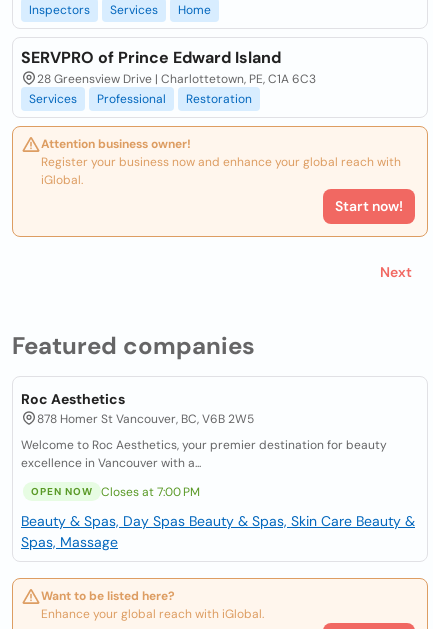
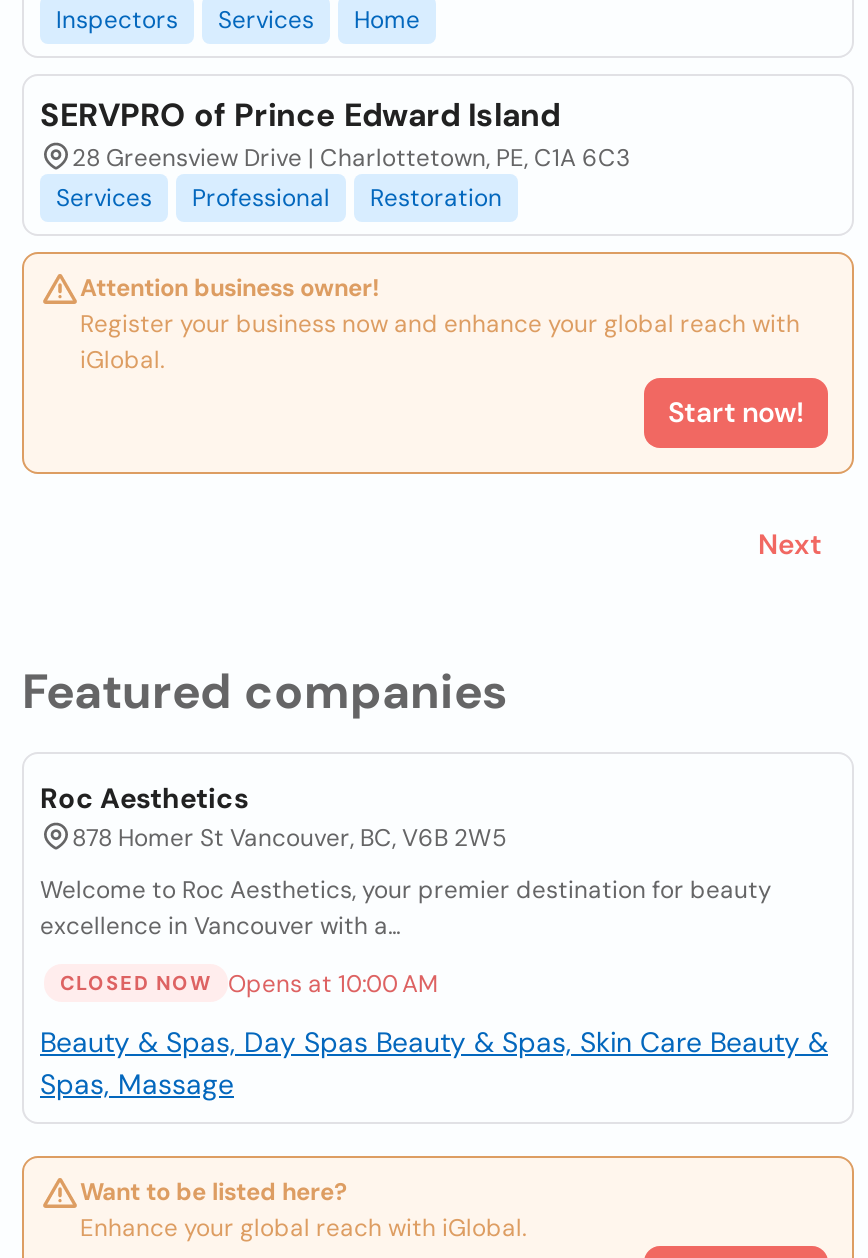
[31,485,93,498] OPEN NOW -> [60,970,212,996] CLOSED NOW
[101,483,200,499] Closes at 7:00 PM -> [228,967,438,999] Opens at 10:00 AM

